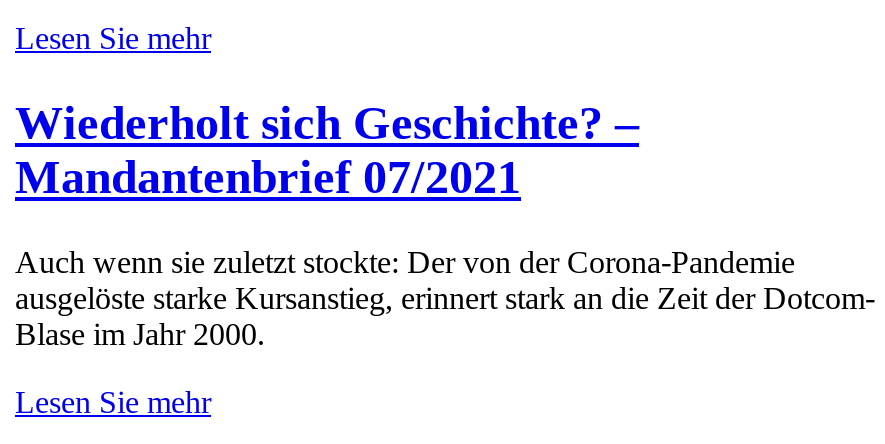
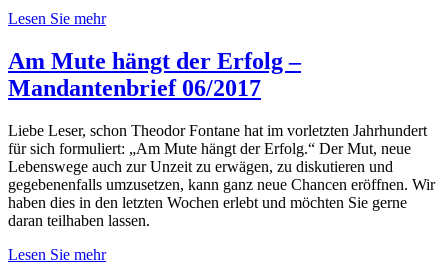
[15,97,639,203] Wiederholt sich Geschichte? – | Mandantenbrief 07/2021 -> [8,48,301,101] Am Mute hängt der Erfolg – | Mandantenbrief 06/2017
[15,245,875,351] Auch wenn sie zuletzt stockte: Der von der Corona-Pandemie | ausgelöste starke Kursanstieg, erinnert stark an die Zeit der Dotcom- | Blase im Jahr 2000. -> [8,122,435,229] Liebe Leser, schon Theodor Fontane hat im vorletzten Jahrhundert | für sich formuliert: „Am Mute hängt der Erfolg.“ Der Mut, neue | Lebenswege auch zur Unzeit zu erwägen, zu diskutieren und | gegebenenfalls umzusetzen, kann ganz neue Chancen eröffnen. Wir | haben dies in den letzten Wochen erlebt und möchten Sie gerne | daran teilhaben lassen.

